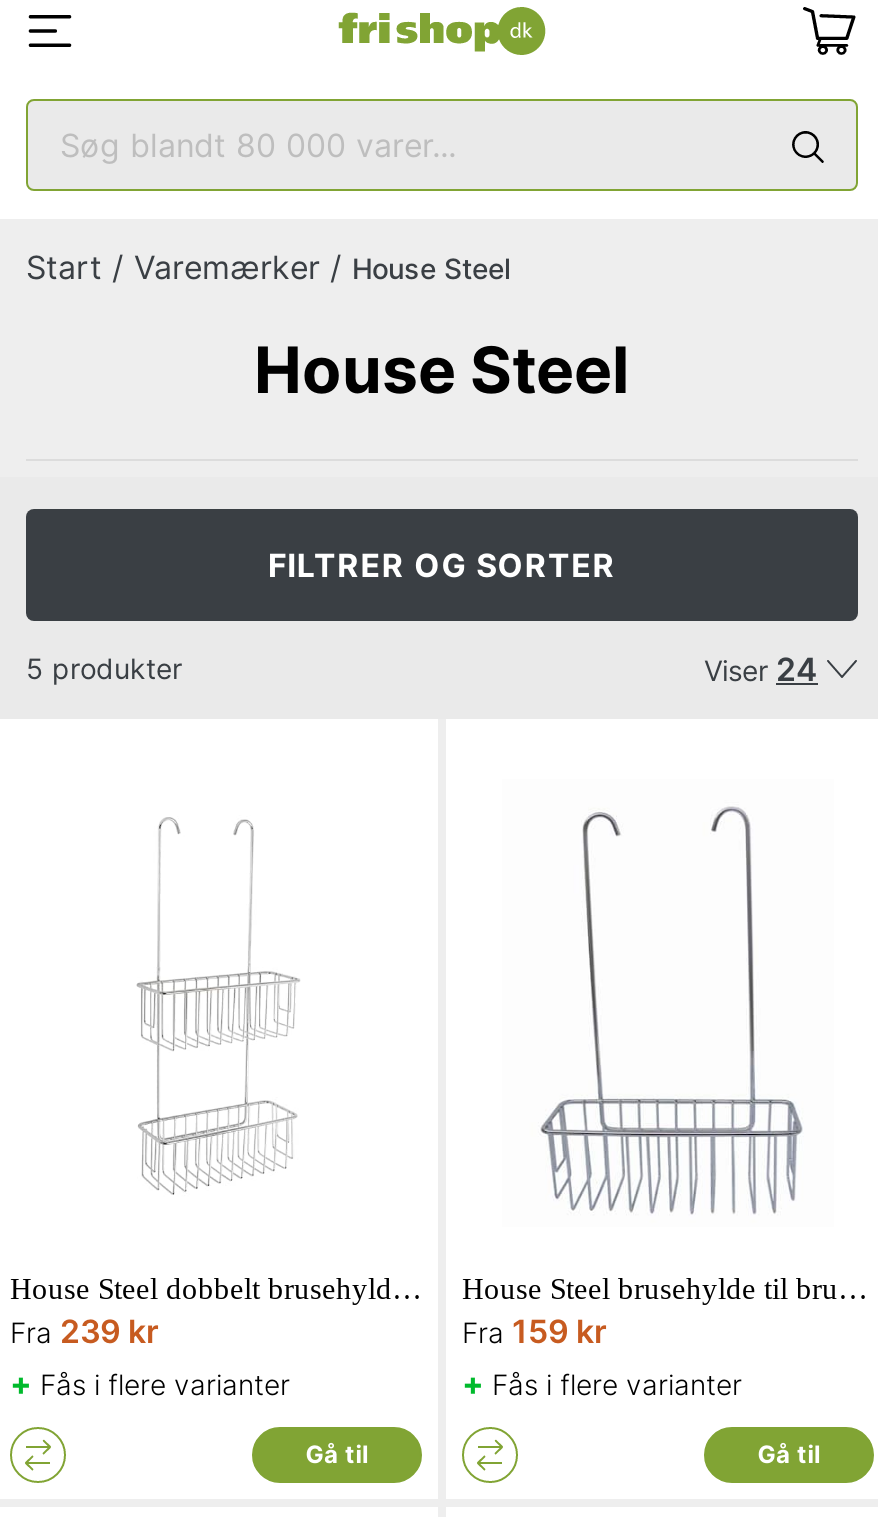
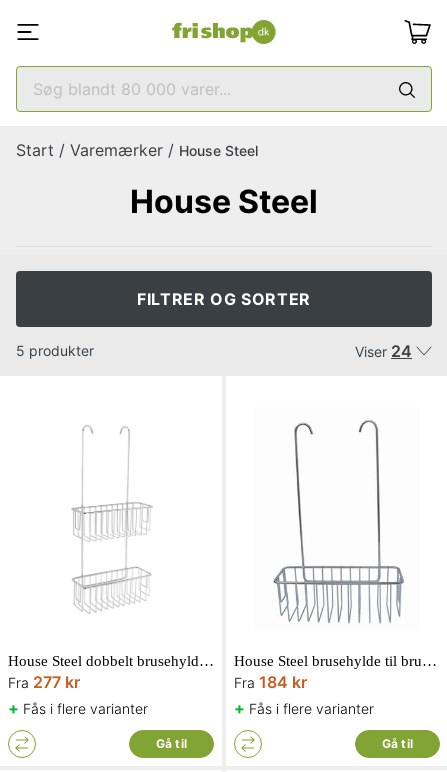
[10,1311,158,1351] Fra 239 kr -> [8,672,80,692] Fra 277 kr
[462,1311,606,1351] Fra 159 kr -> [234,672,307,692] Fra 184 kr

